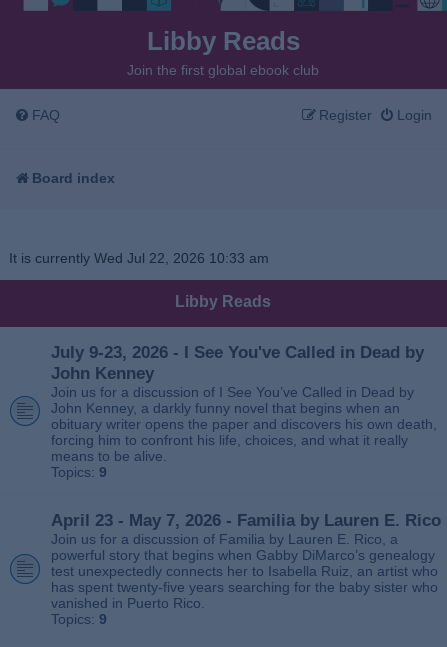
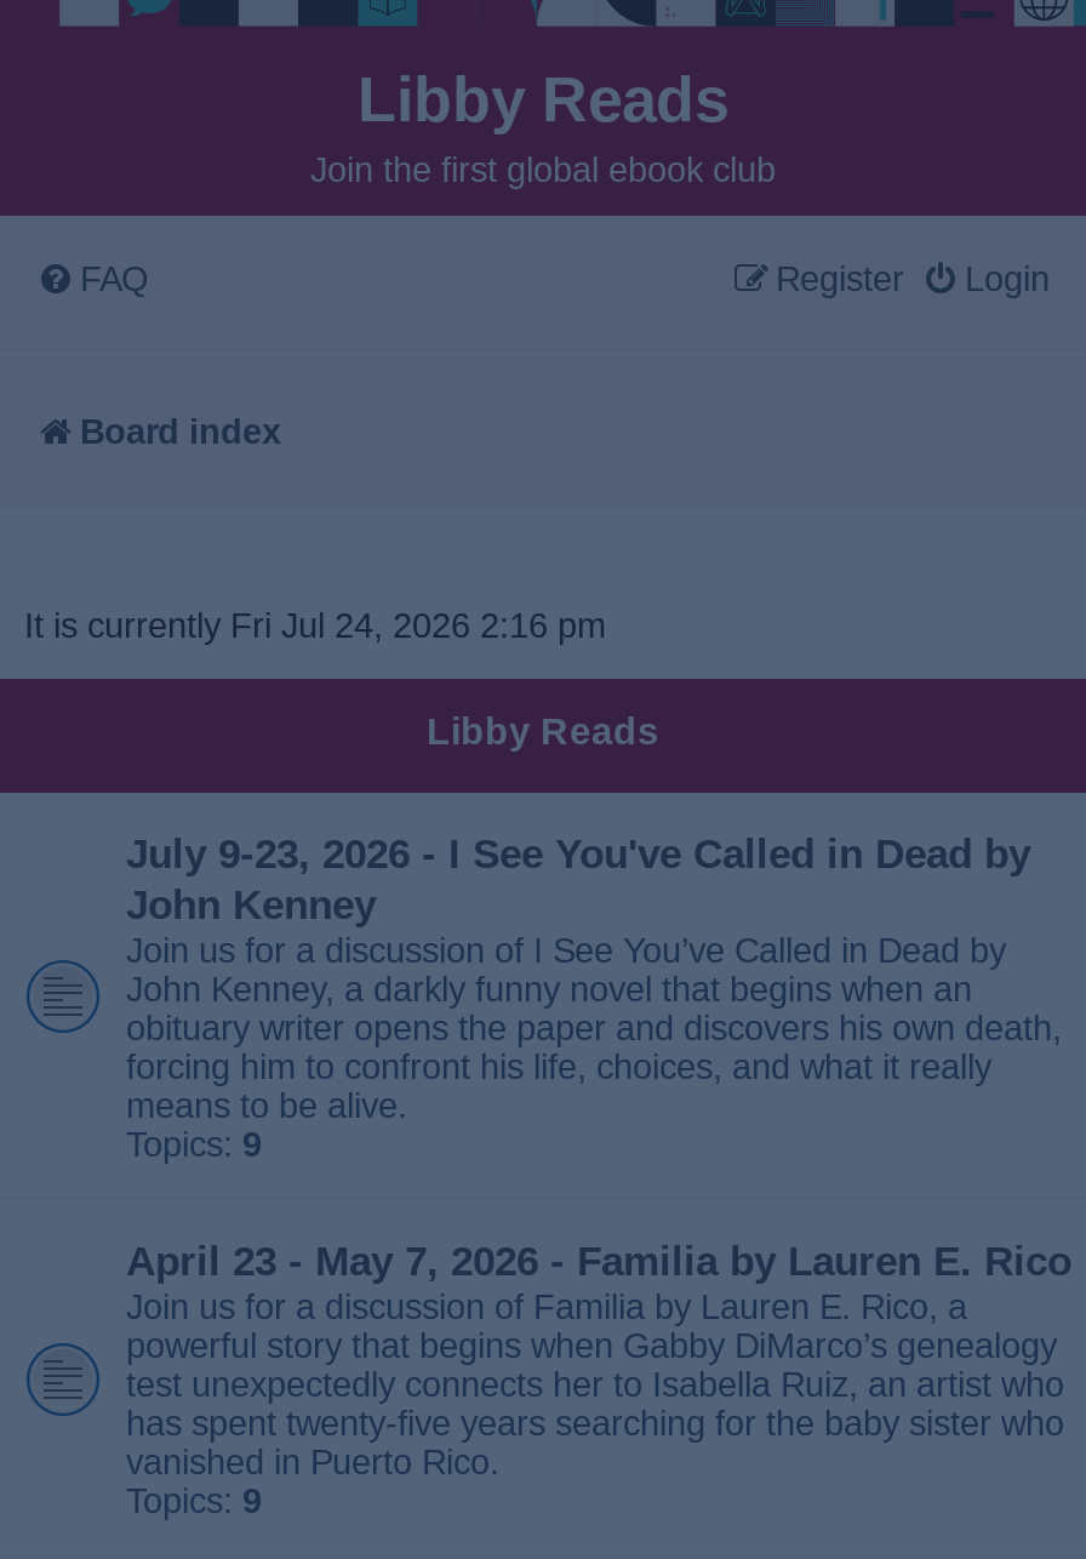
[9,250,269,266] It is currently Wed Jul 22, 2026 10:33 am -> [24,606,606,645] It is currently Fri Jul 24, 2026 2:16 pm

